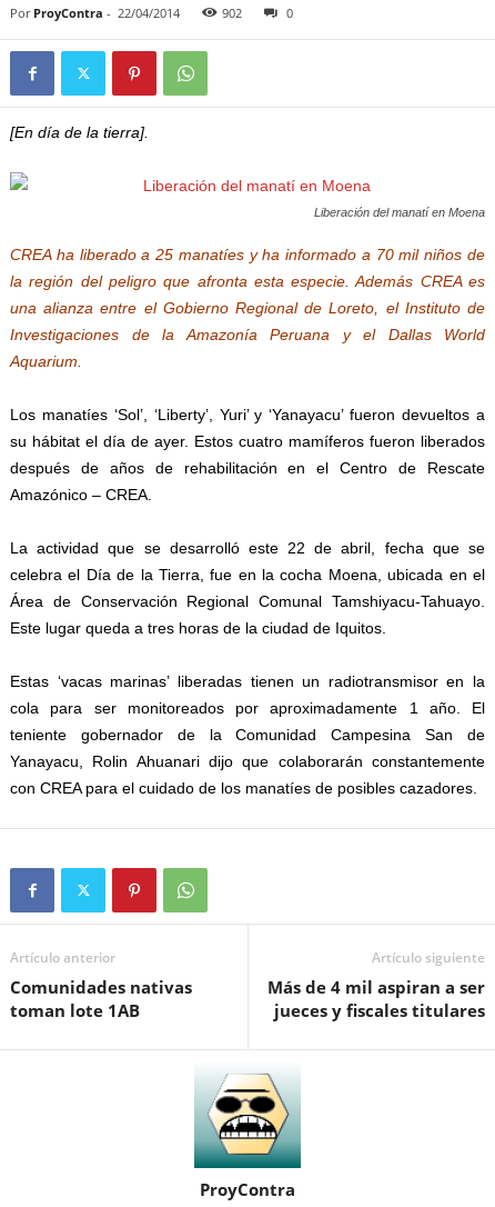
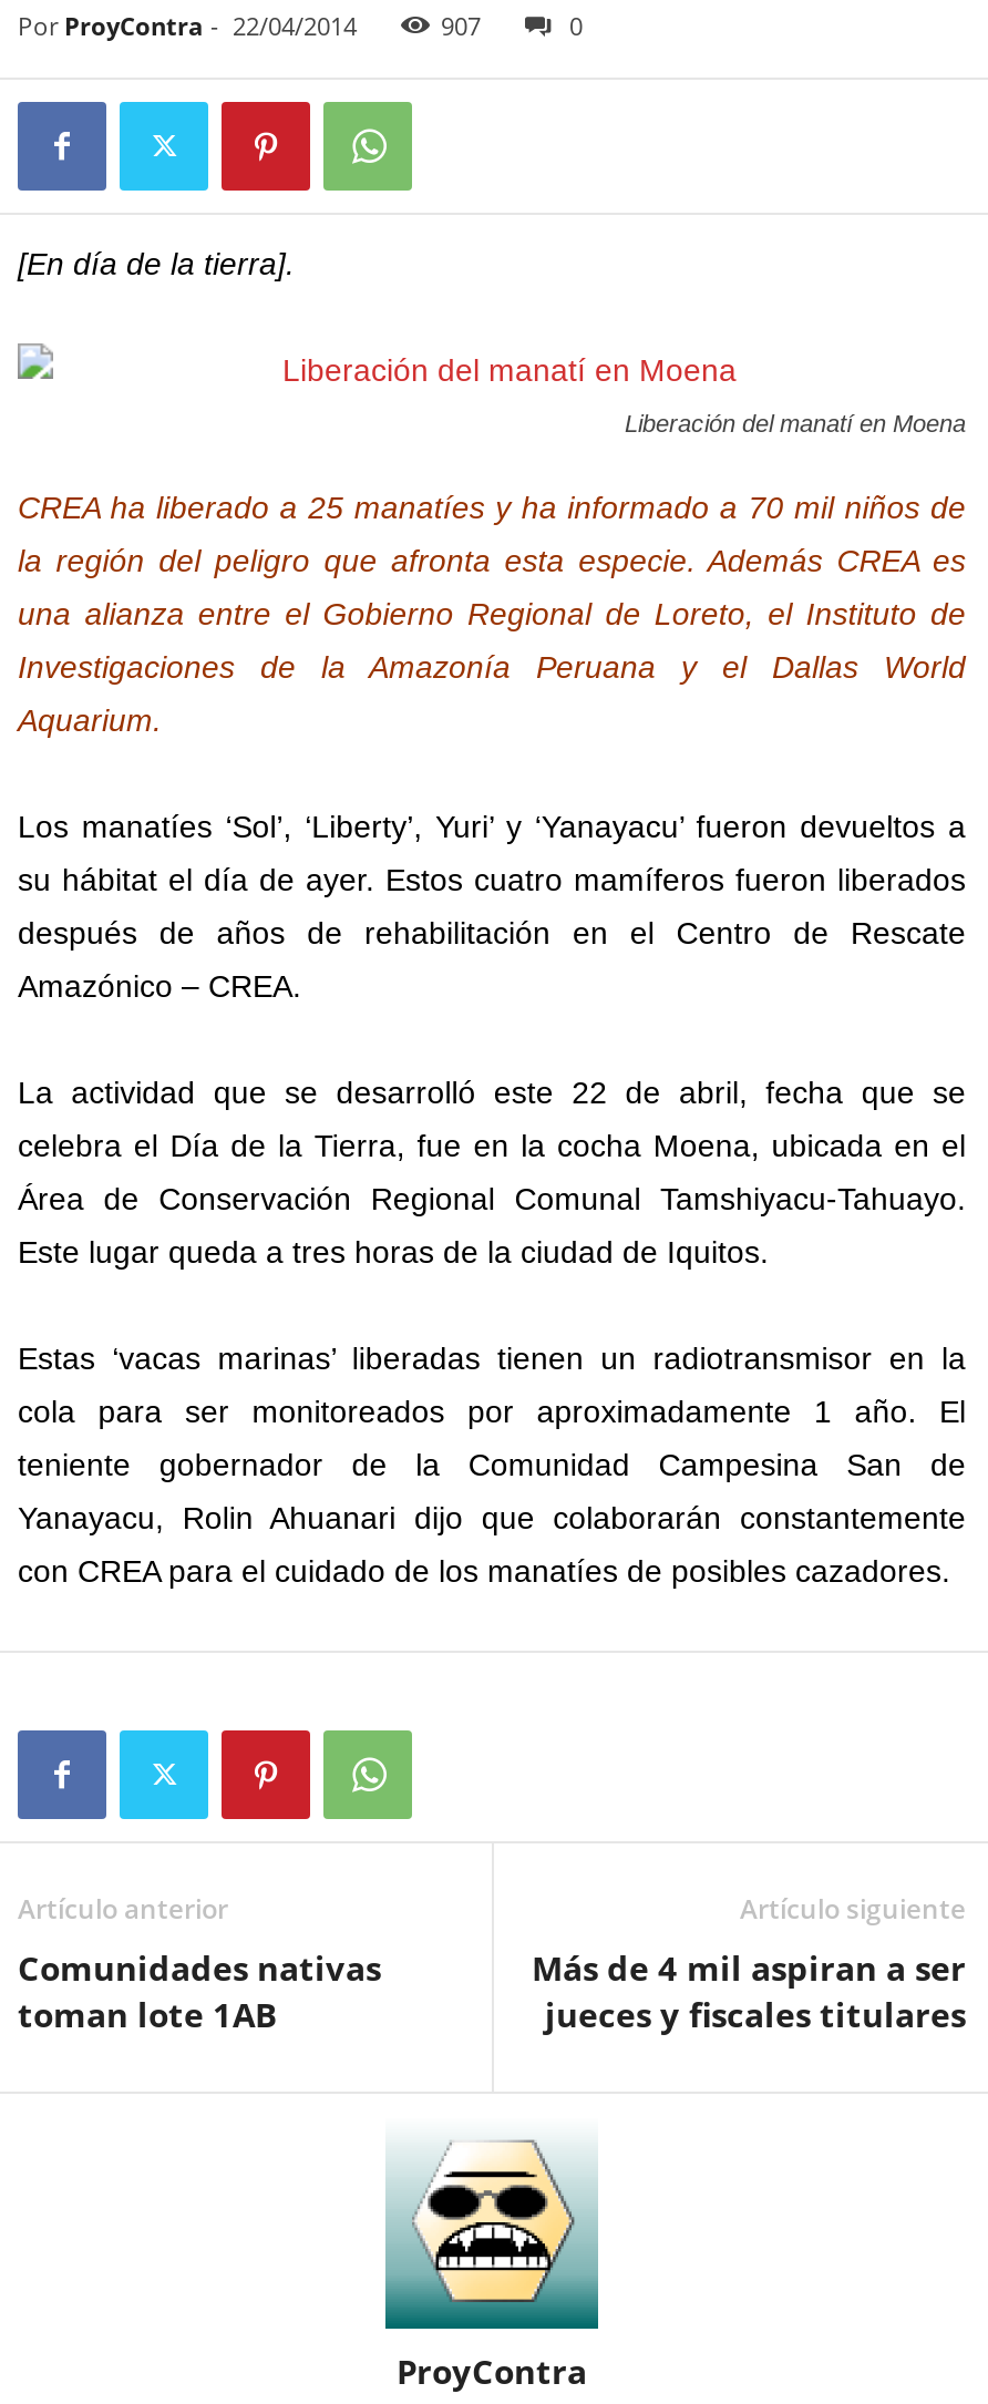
[222,4,242,21] 902 -> [441,9,481,42] 907

